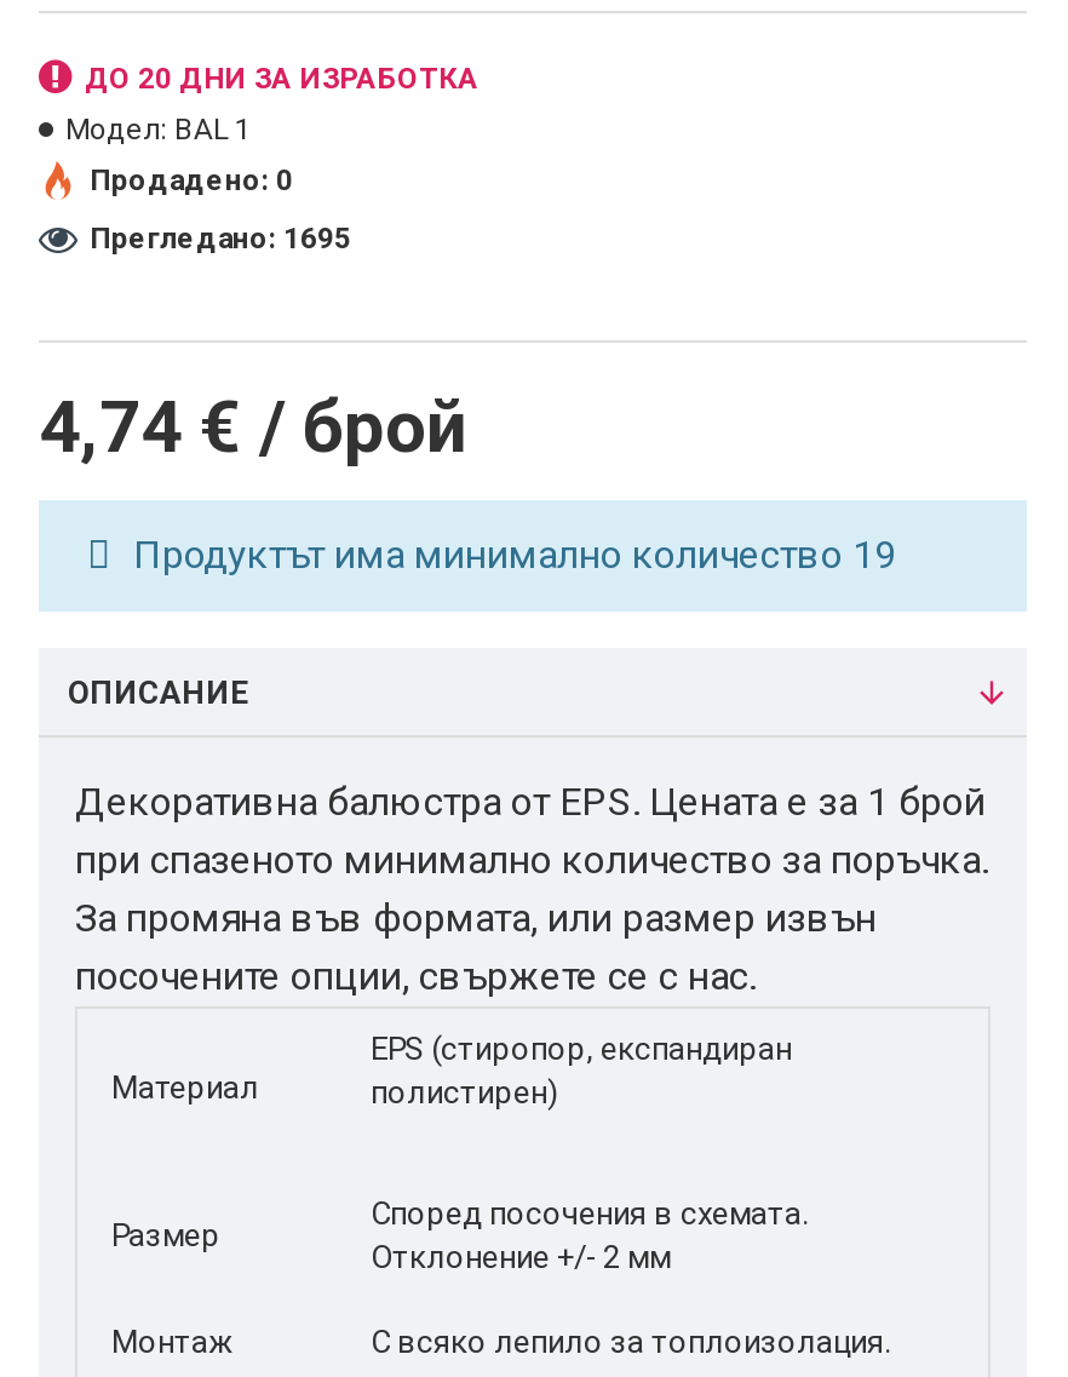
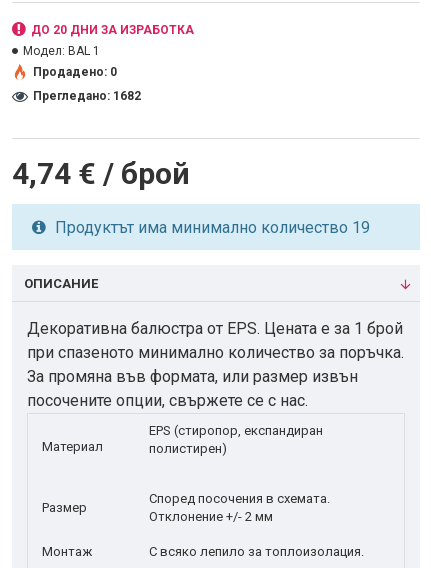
[90,222,351,256] Прегледано: 1695 -> [33,89,141,103] Прегледано: 1682

